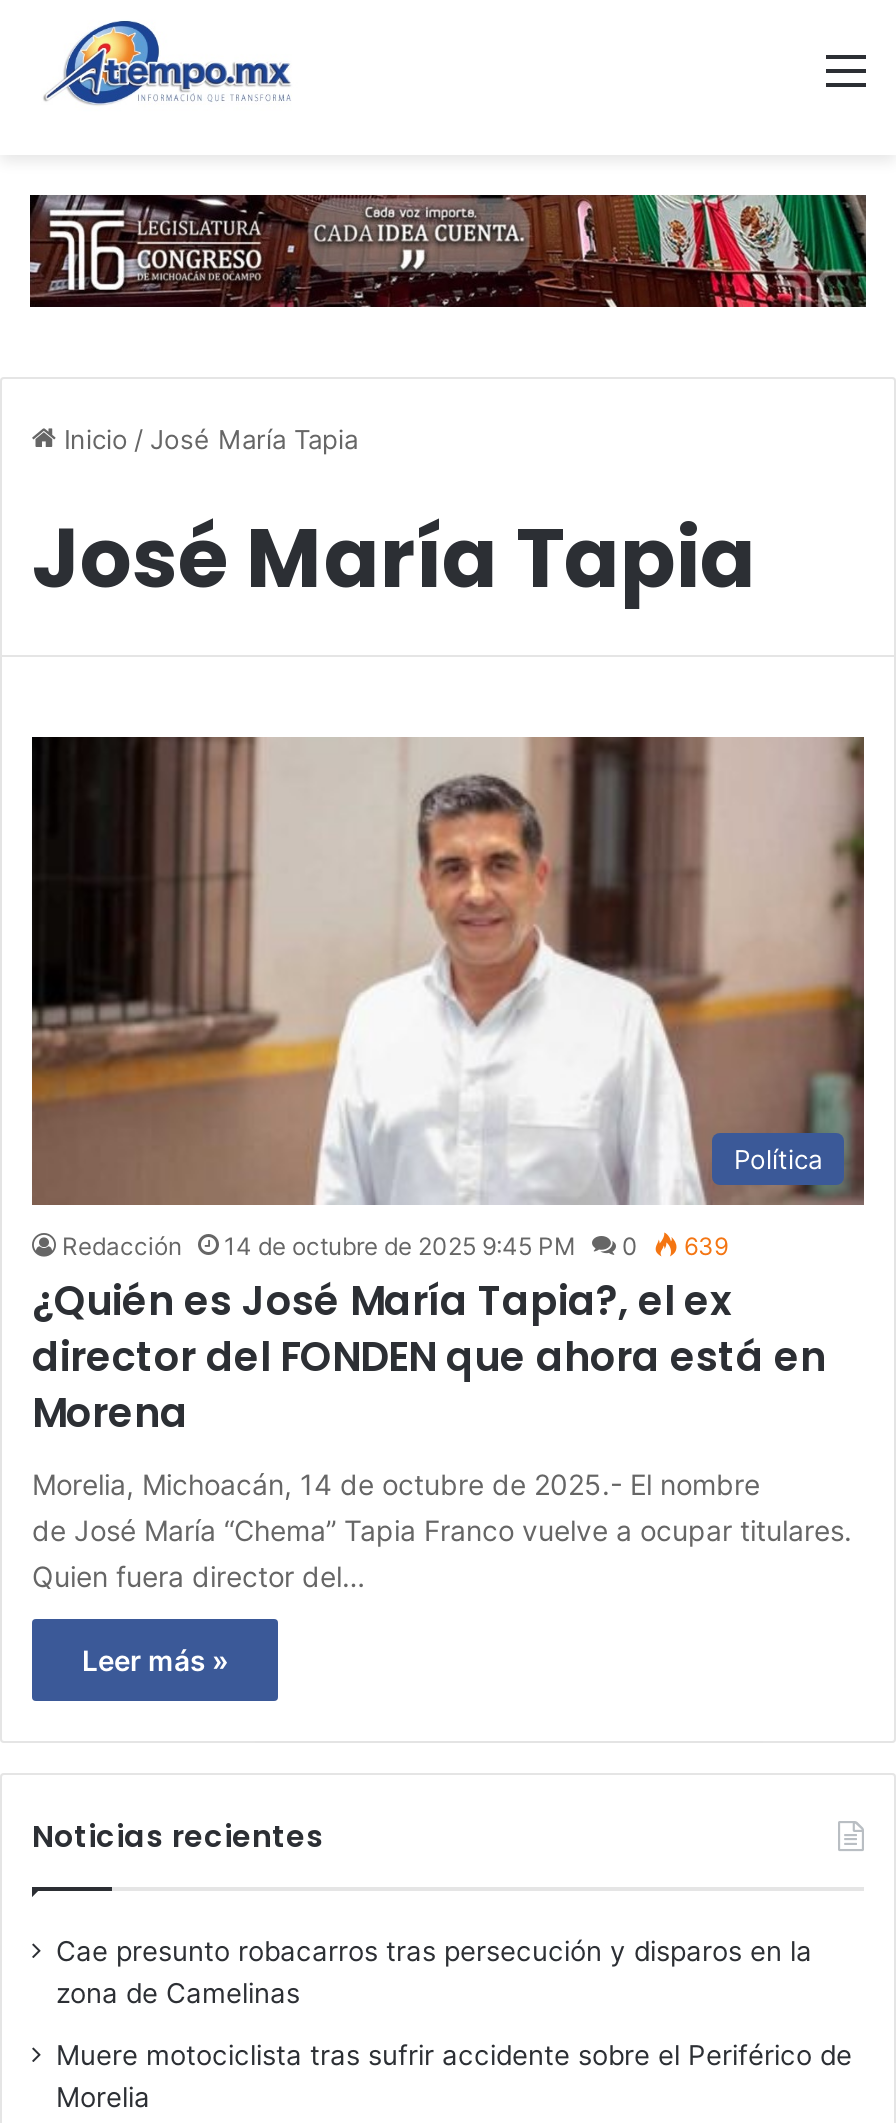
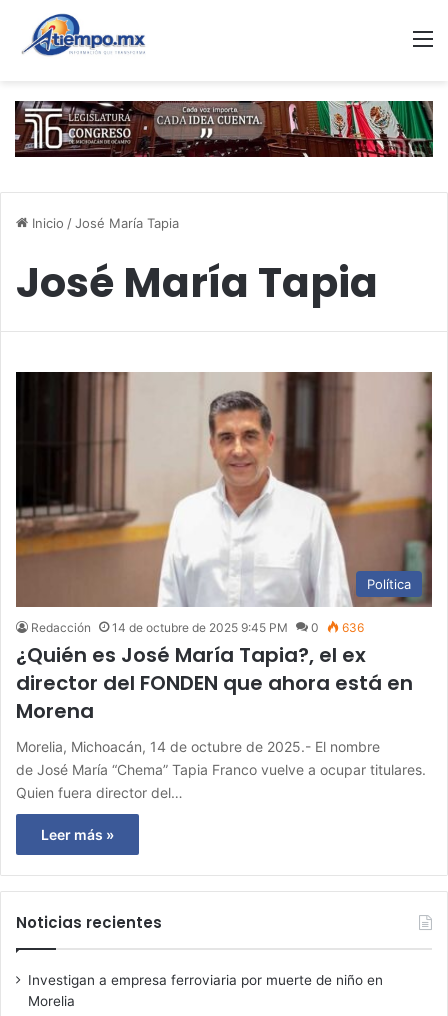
[62,1232,728,1262] Redacción 14 de octubre de 2025 9:45 PM 0 639 -> [31,619,364,634] Redacción 14 de octubre de 2025 9:45 PM 0 636
[56,1936,852,2072] Cae presunto robacarros tras persecución y disparos en la | zona de Camelinas | Muere motociclista tras sufrir accidente sobre el Periférico de -> [28,971,383,987] Investigan a empresa ferroviaria por muerte de niño en

